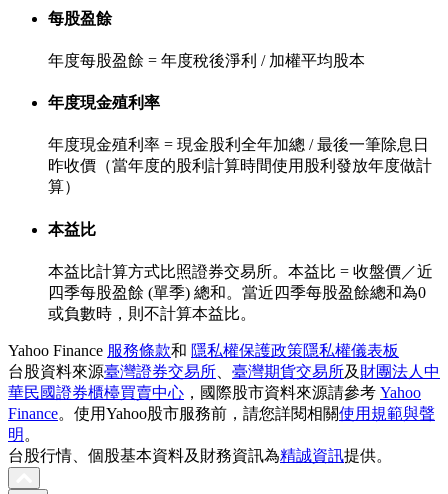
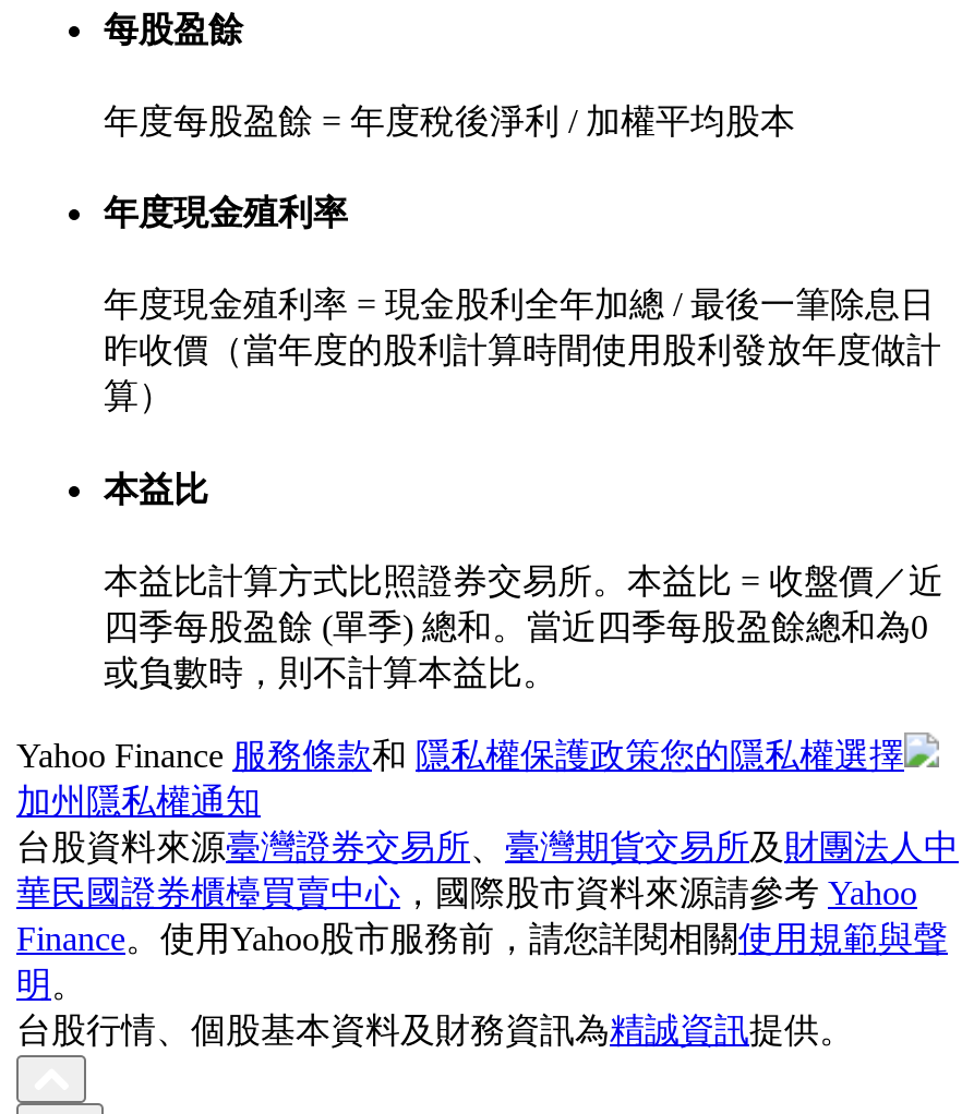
[8,342,399,359] Yahoo Finance 服務條款和隱私權保護政策隱私權儀表板 -> [16,737,904,820] Yahoo Finance 服務條款和隱私權保護政策您的隱私權選擇 | 加州隱私權通知

